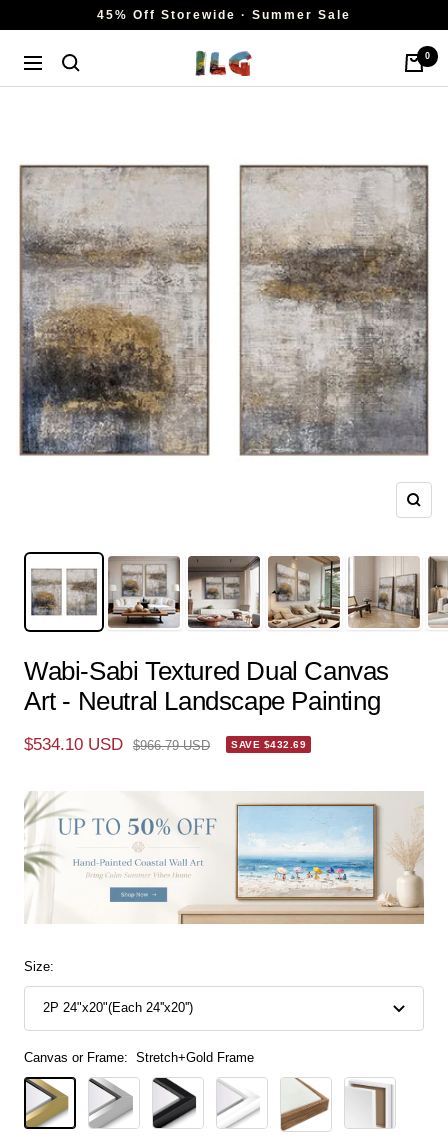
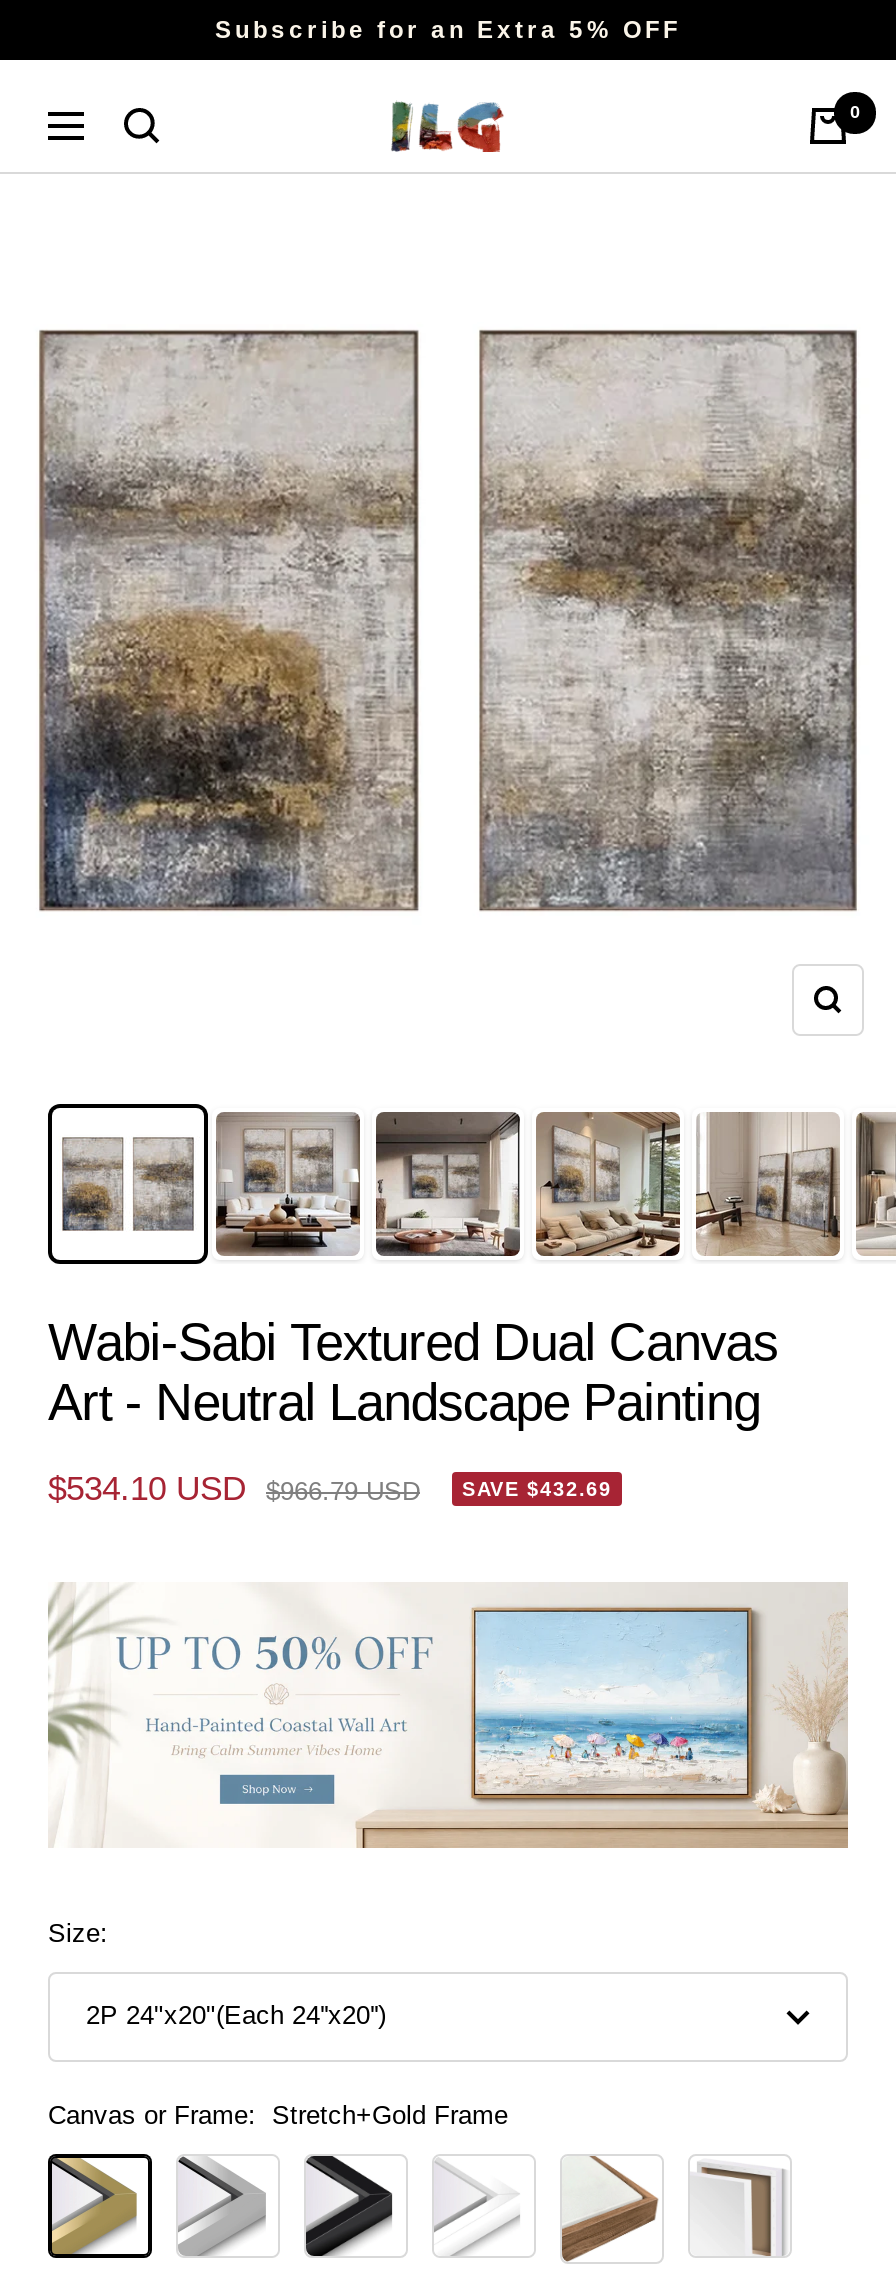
[97,8,351,22] 45% Off Storewide · Summer Sale -> [215,16,681,44] Subscribe for an Extra 5% OFF

